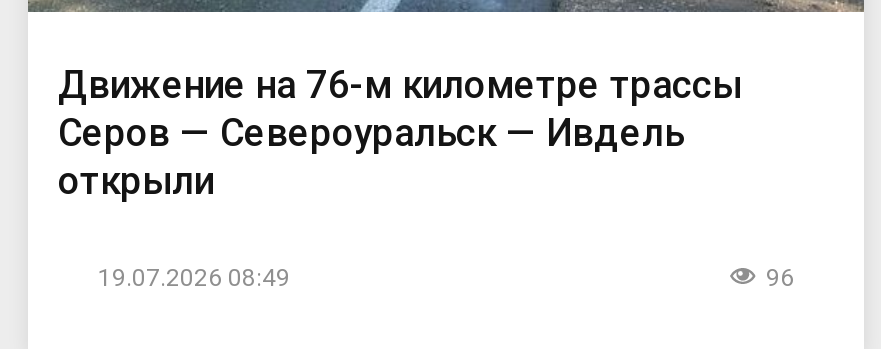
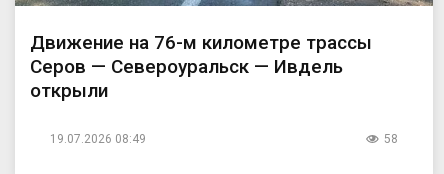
[766,264,794,292] 96 -> [384,132,398,146] 58

